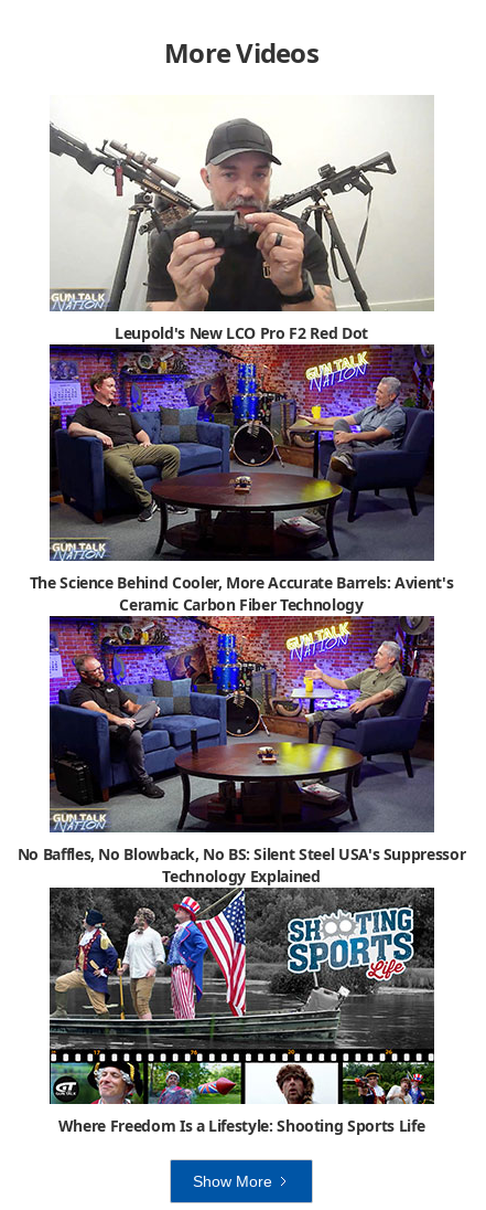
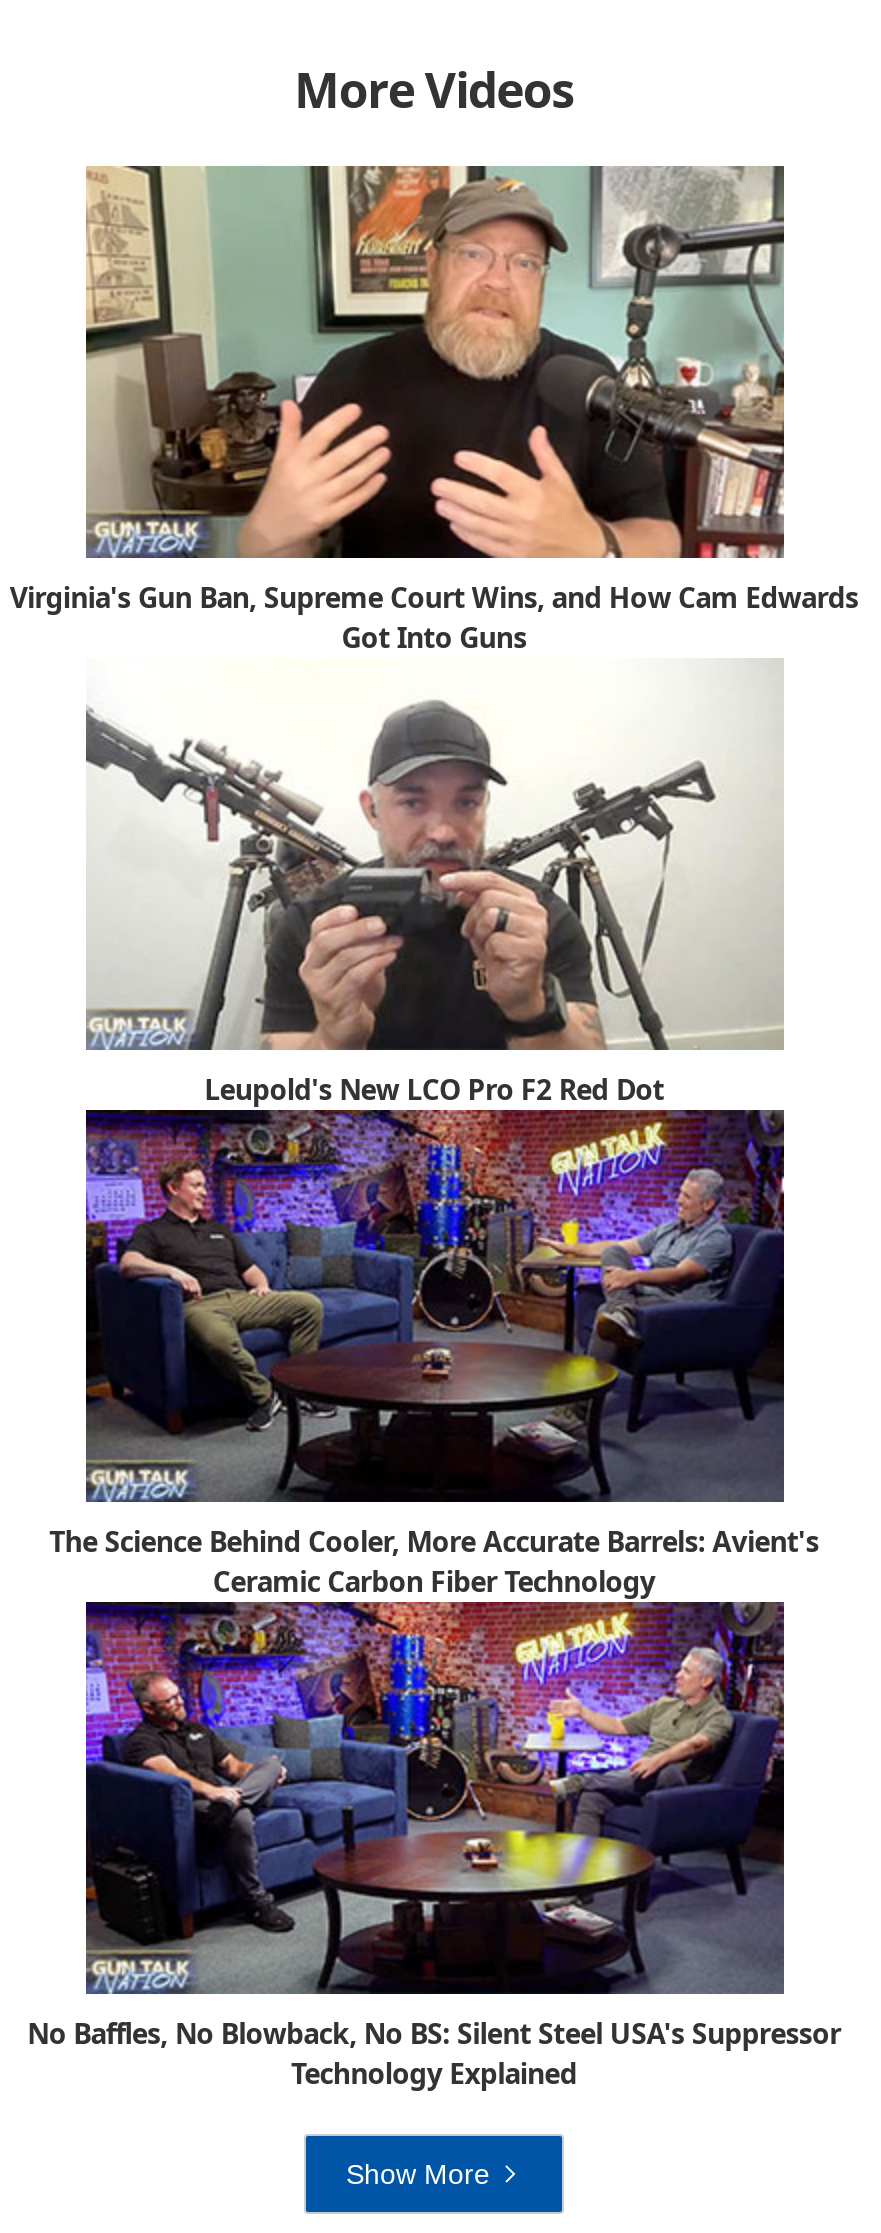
none -> [10,164,858,656] [image] | Virginia's Gun Ban, Supreme Court Wins, and How Cam Edwards | Got Into Guns
moved [17,113,465,886] -> [27,690,841,2092]: [image] | Leupold's New LCO Pro F2 Red Dot | The Science Behind Cooler, More Accurate Barrels: Avient's | Ceramic Carbon Fiber Technology | No Baffles, No Blowback, No BS: Silent Steel USA's Suppressor | Technology Explained
[48,887,435,1136] [image] | Where Freedom Is a Lifestyle: Shooting Sports Life -> none

